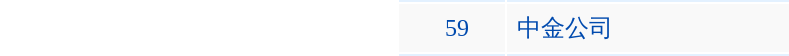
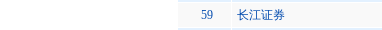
[517,14,613,42] 中金公司 -> [237,8,285,22] 长江证券

